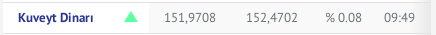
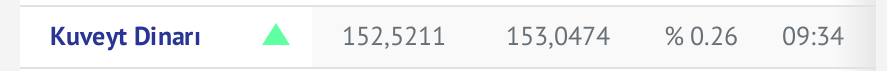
[164,9,216,26] 151,9708 -> [342,19,446,53] 152,5211
[246,9,298,26] 152,4702 -> [506,19,610,53] 153,0474
[325,9,362,26] % 0.08 -> [664,19,738,53] % 0.26
[384,9,415,26] 09:49 -> [782,19,844,53] 09:34

